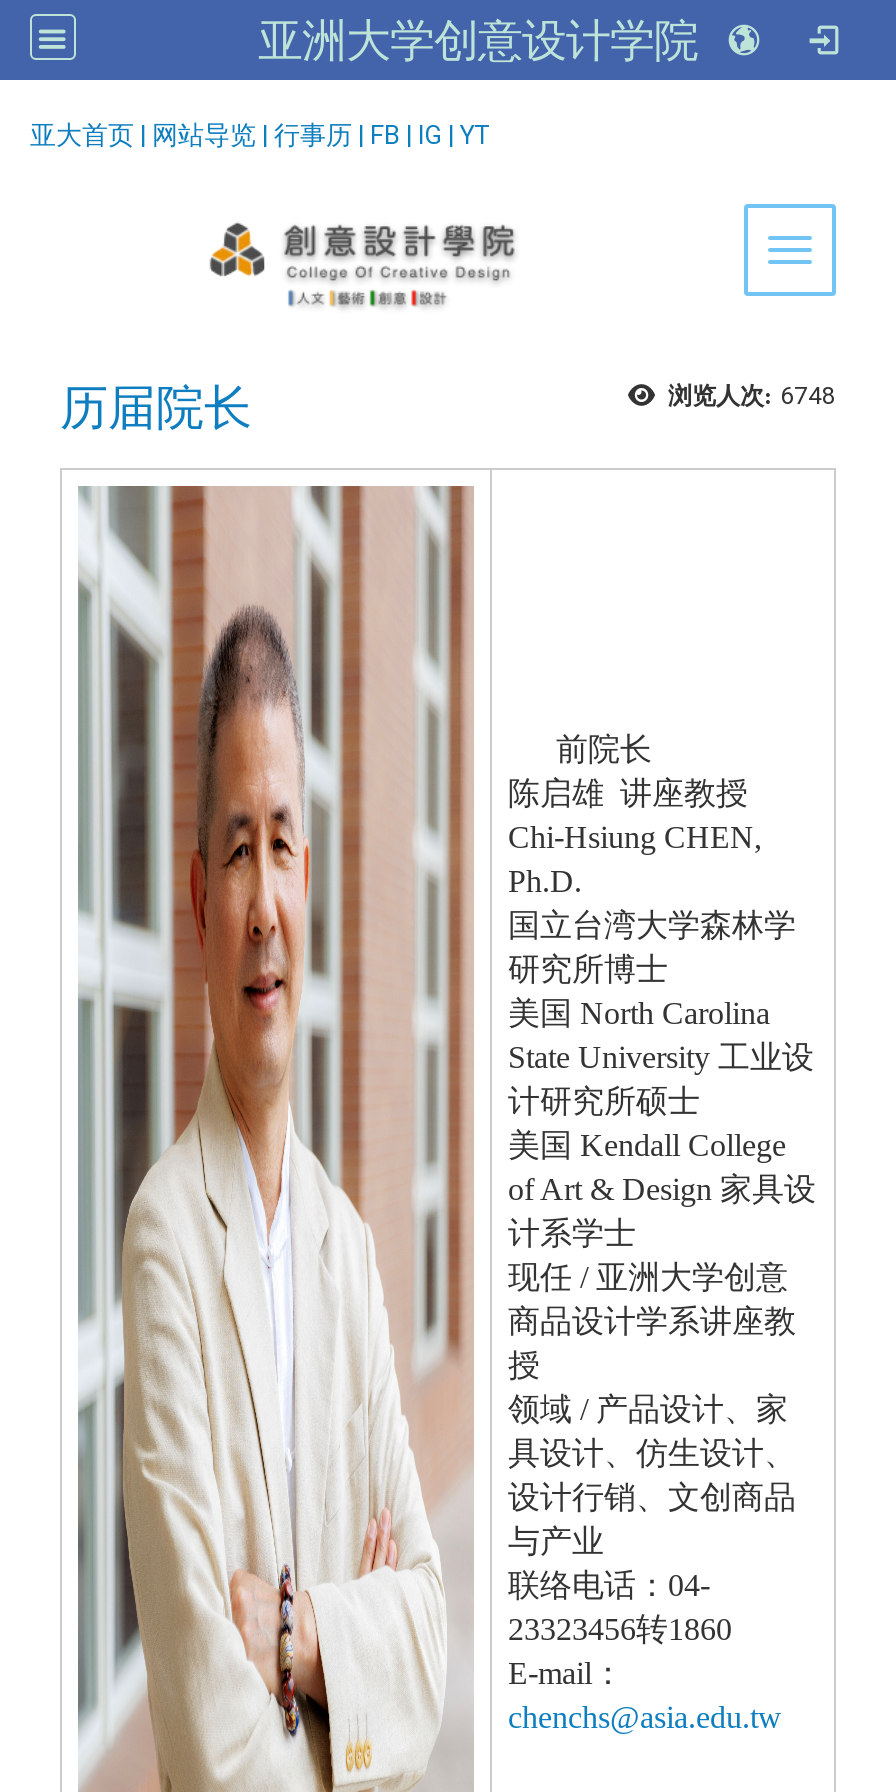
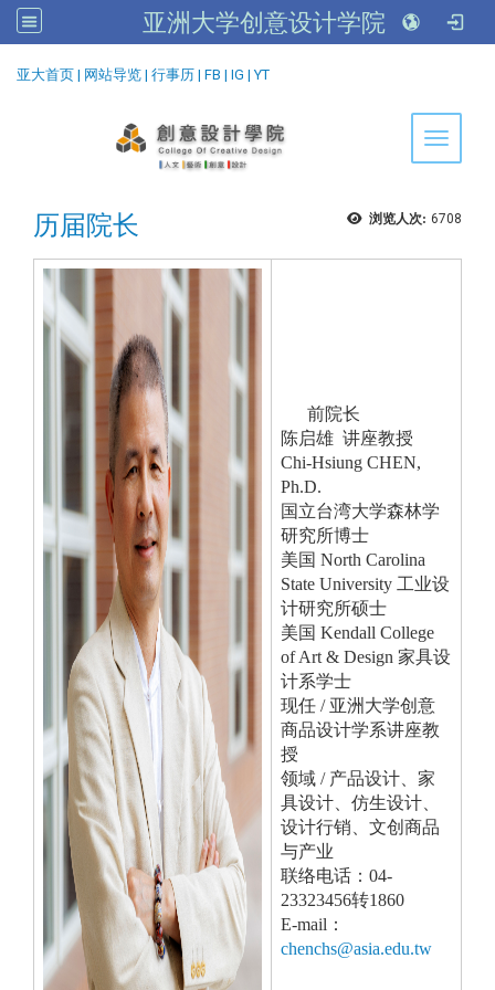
[668,382,836,410] 浏览人次: 6748 -> [369,211,462,226] 浏览人次: 6708

